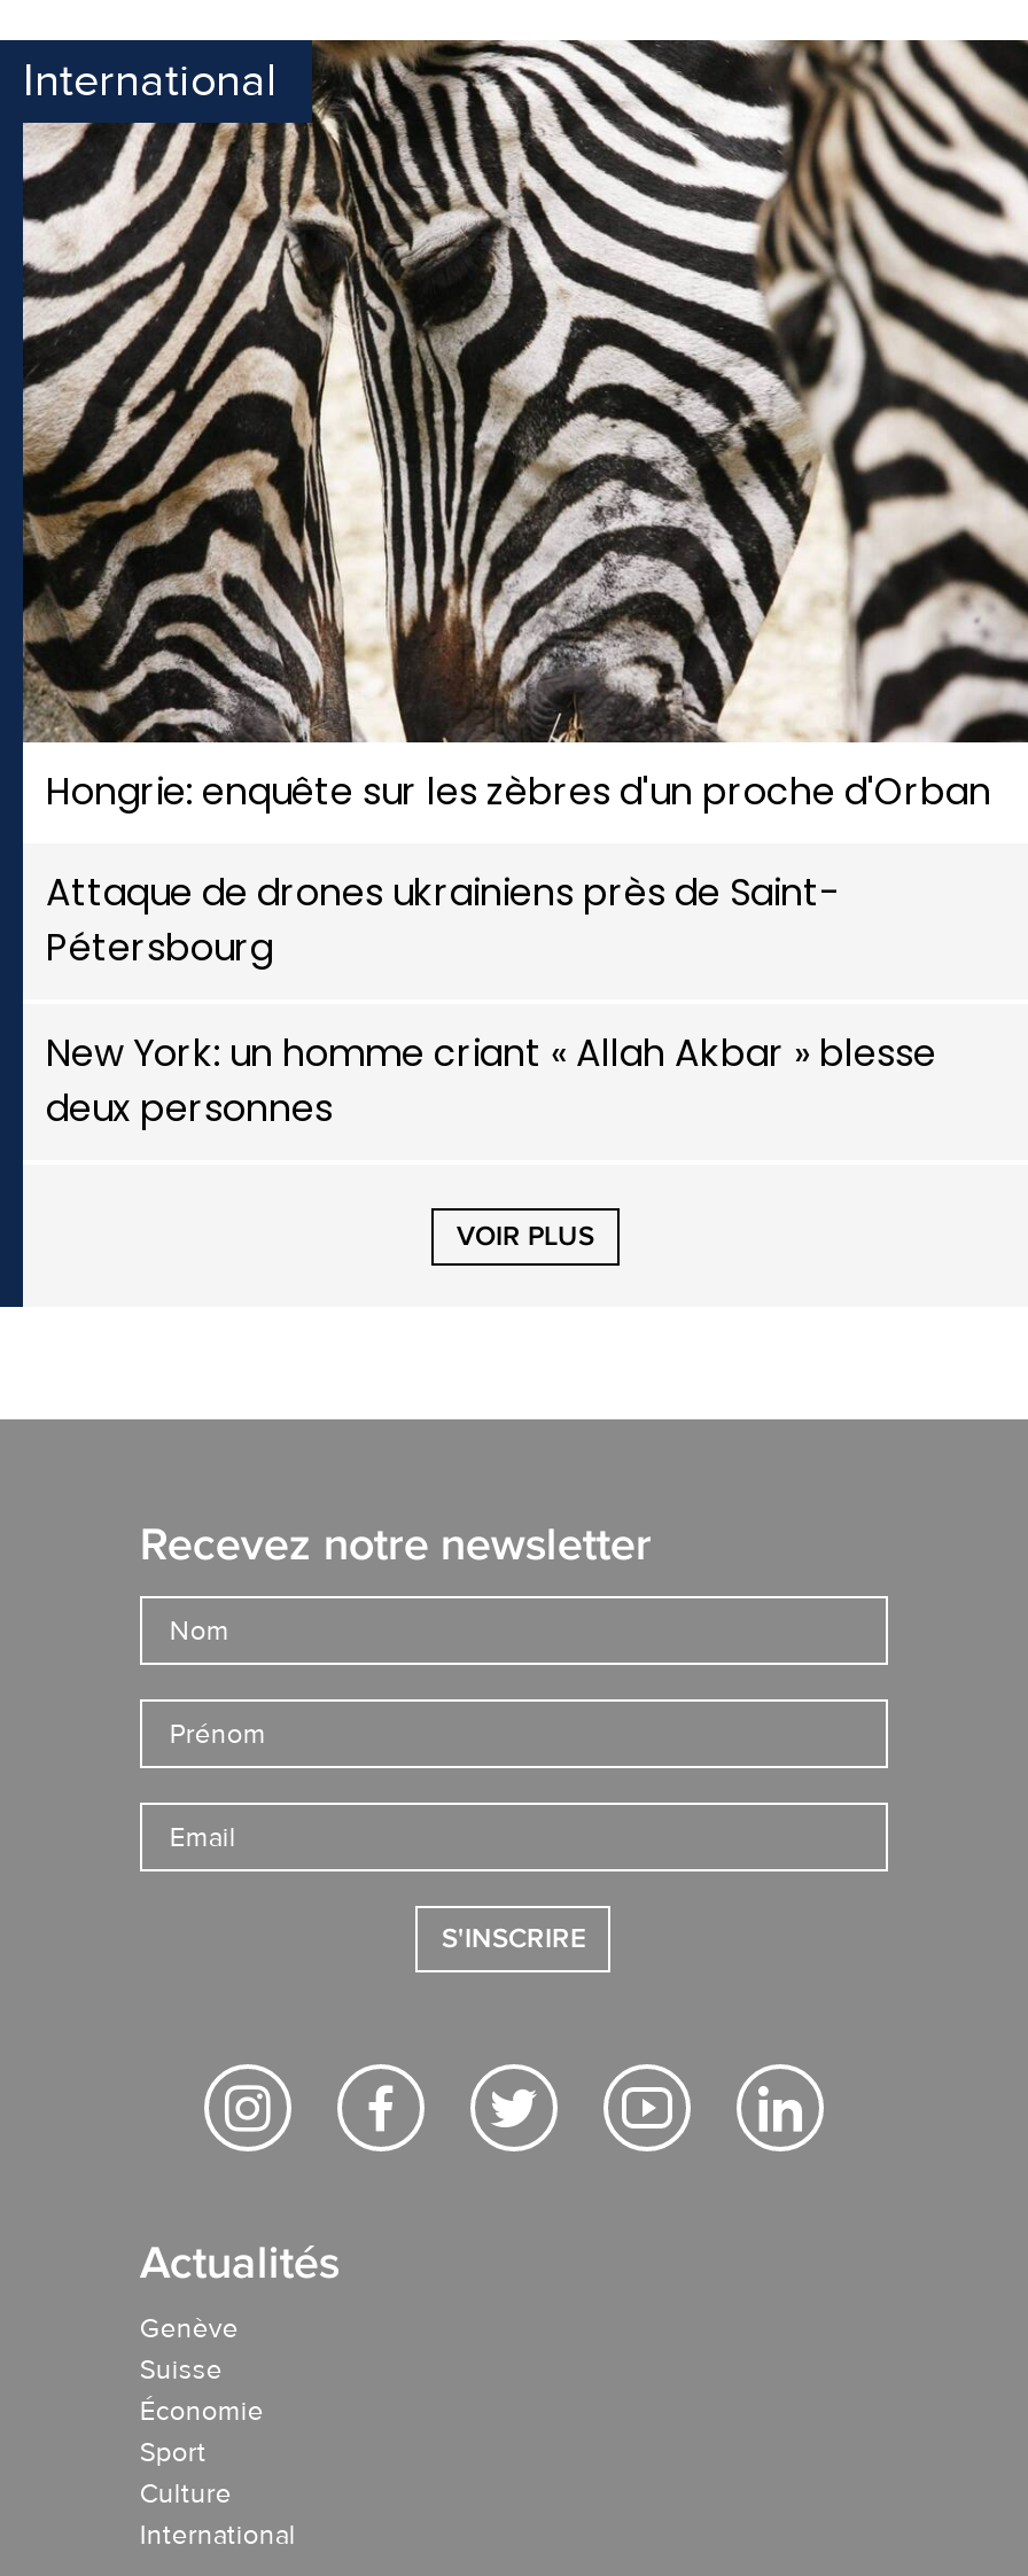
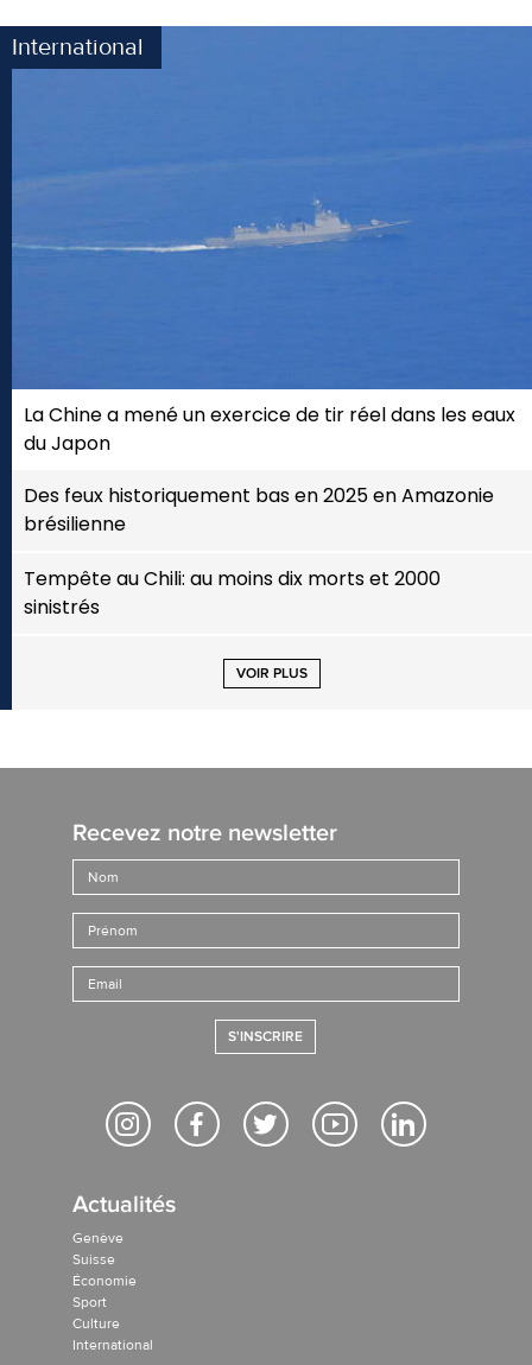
[21,38,1021,818] [image] | Hongrie: enquête sur les zèbres d'un proche d'Orban -> [11,25,528,457] [image] | La Chine a mené un exercice de tir réel dans les eaux | du Japon
[46,867,840,974] Attaque de drones ukrainiens près de Saint- | Pétersbourg -> [24,482,494,538] Des feux historiquement bas en 2025 en Amazonie | brésilienne
[46,1027,936,1135] New York: un homme criant « Allah Akbar » blesse | deux personnes -> [24,565,441,621] Tempête au Chili: au moins dix morts et 2000 | sinistrés

